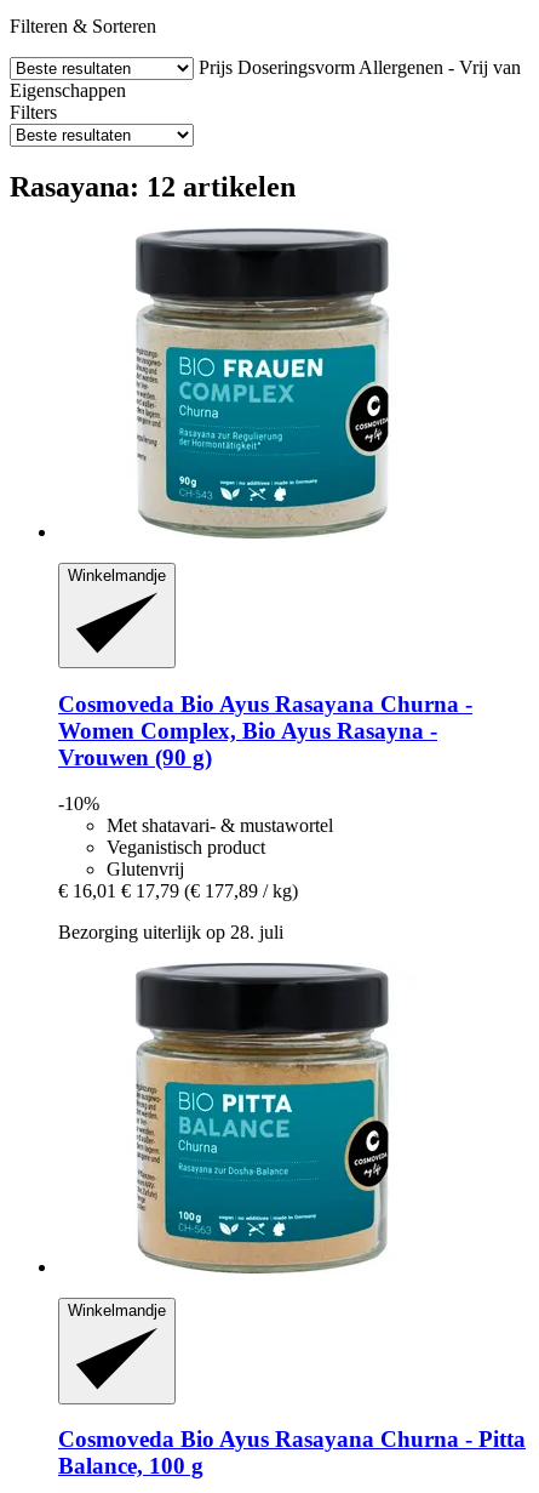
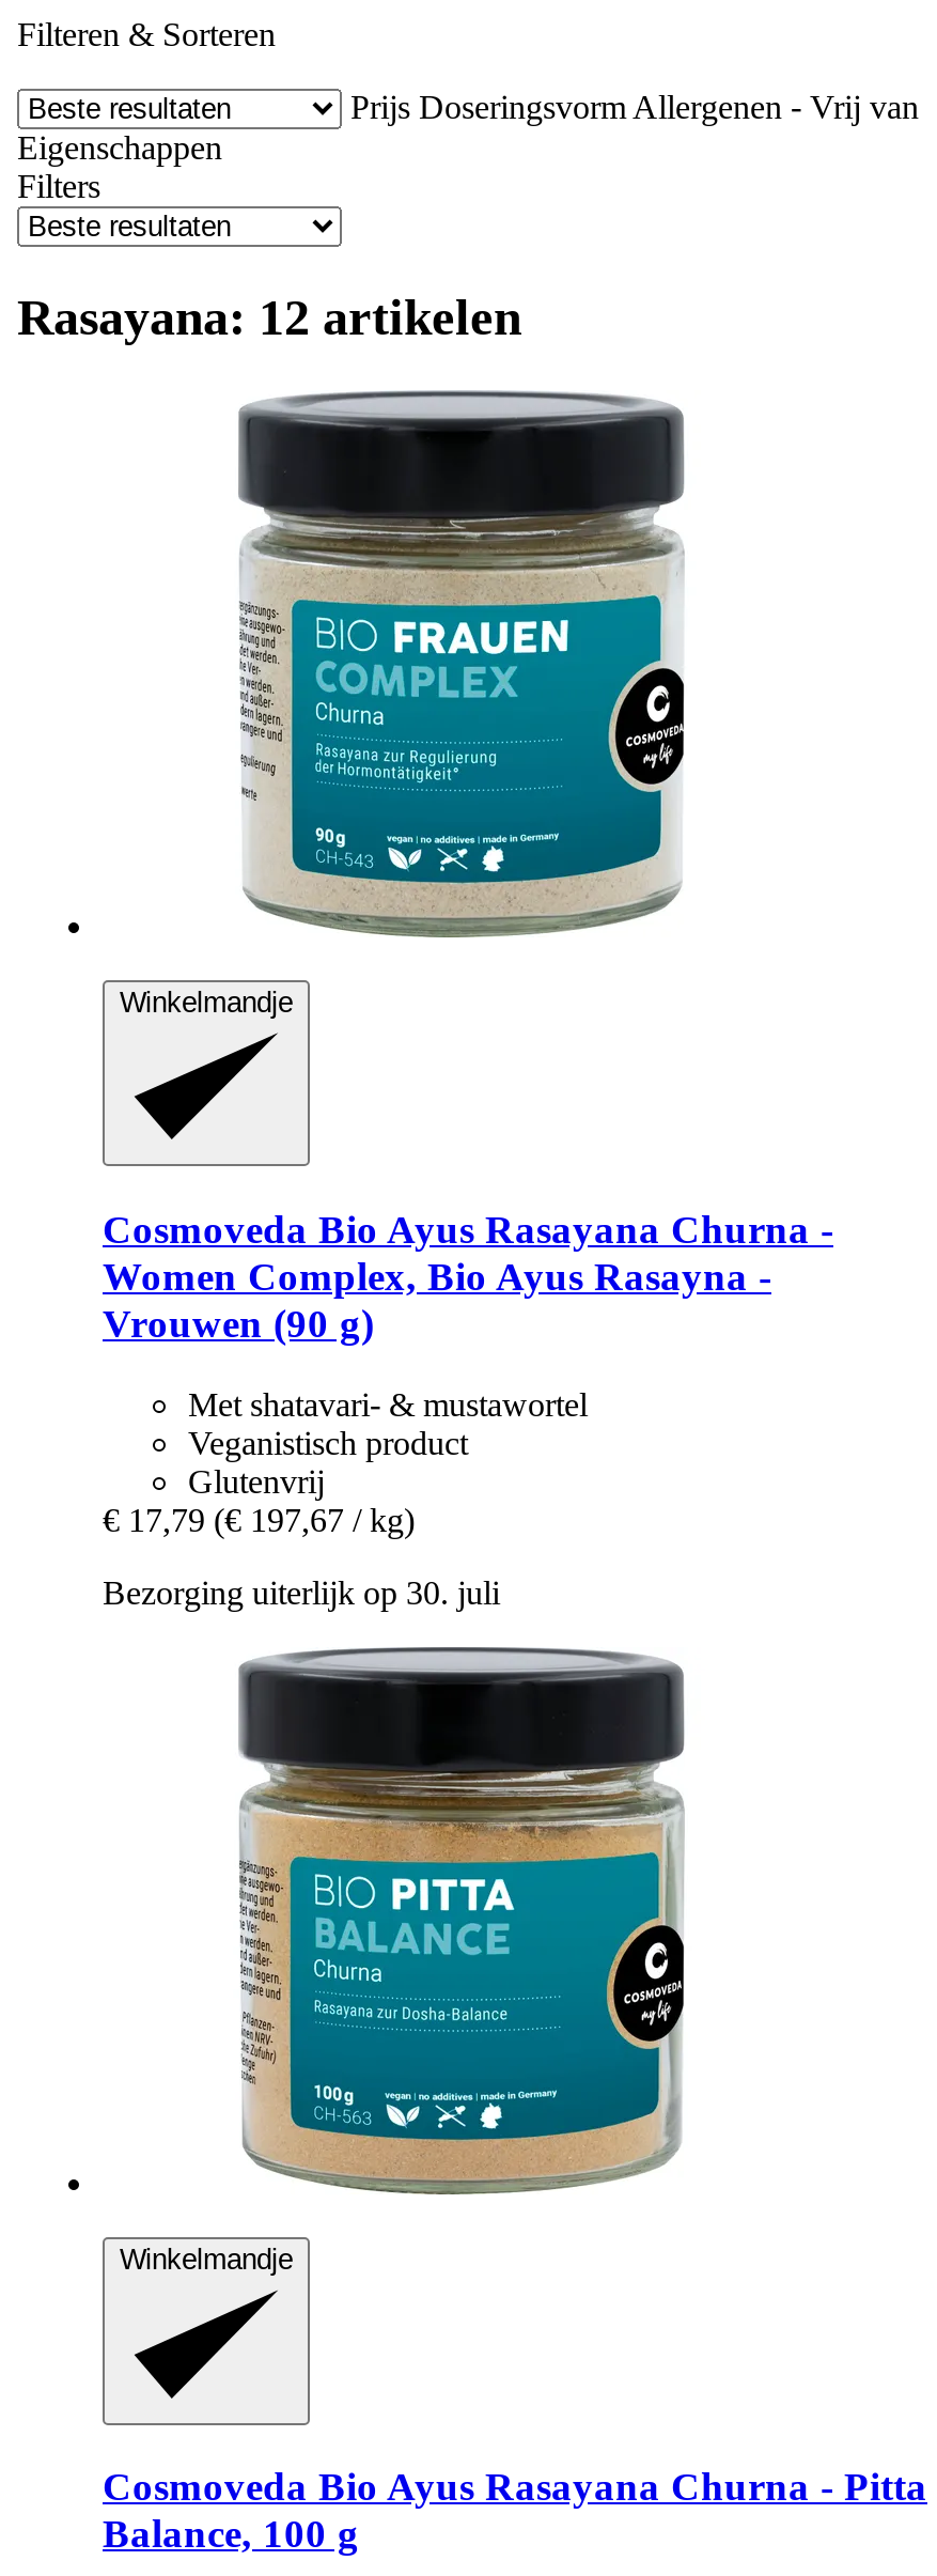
[58,794,99,814] -10% -> none
[58,881,298,902] € 16,01 € 17,79 (€ 177,89 / kg) -> [103,1503,415,1539] € 17,79 (€ 197,67 / kg)
[58,922,283,943] Bezorging uiterlijk op 28. juli -> [103,1575,500,1612] Bezorging uiterlijk op 30. juli

